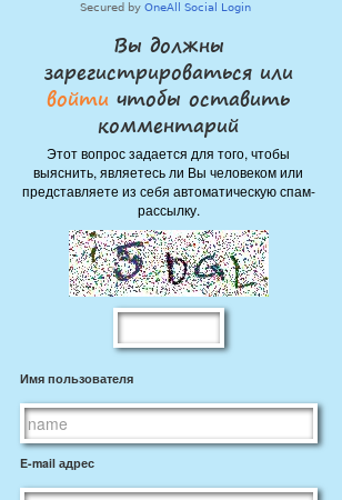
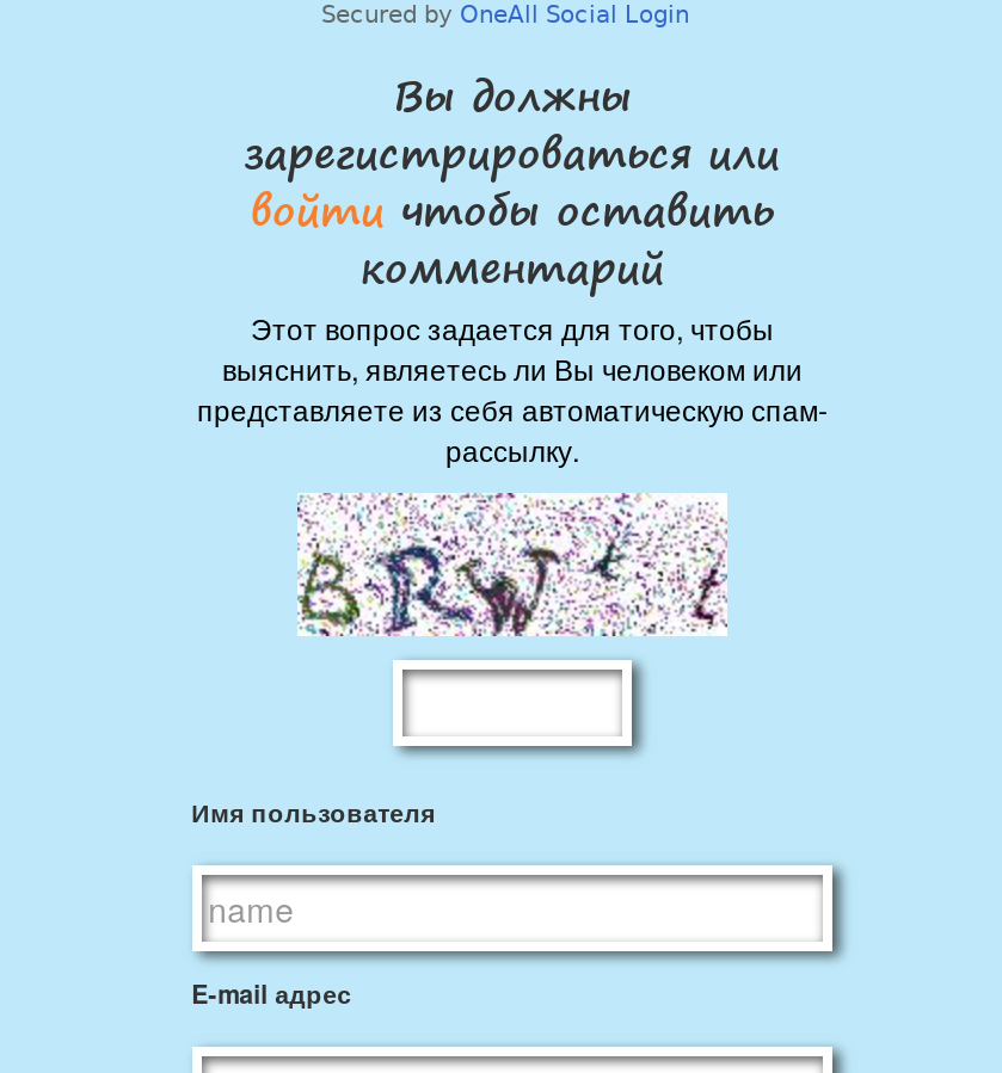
[68,229,270,298] [image] -> [295,491,730,639] [image]

